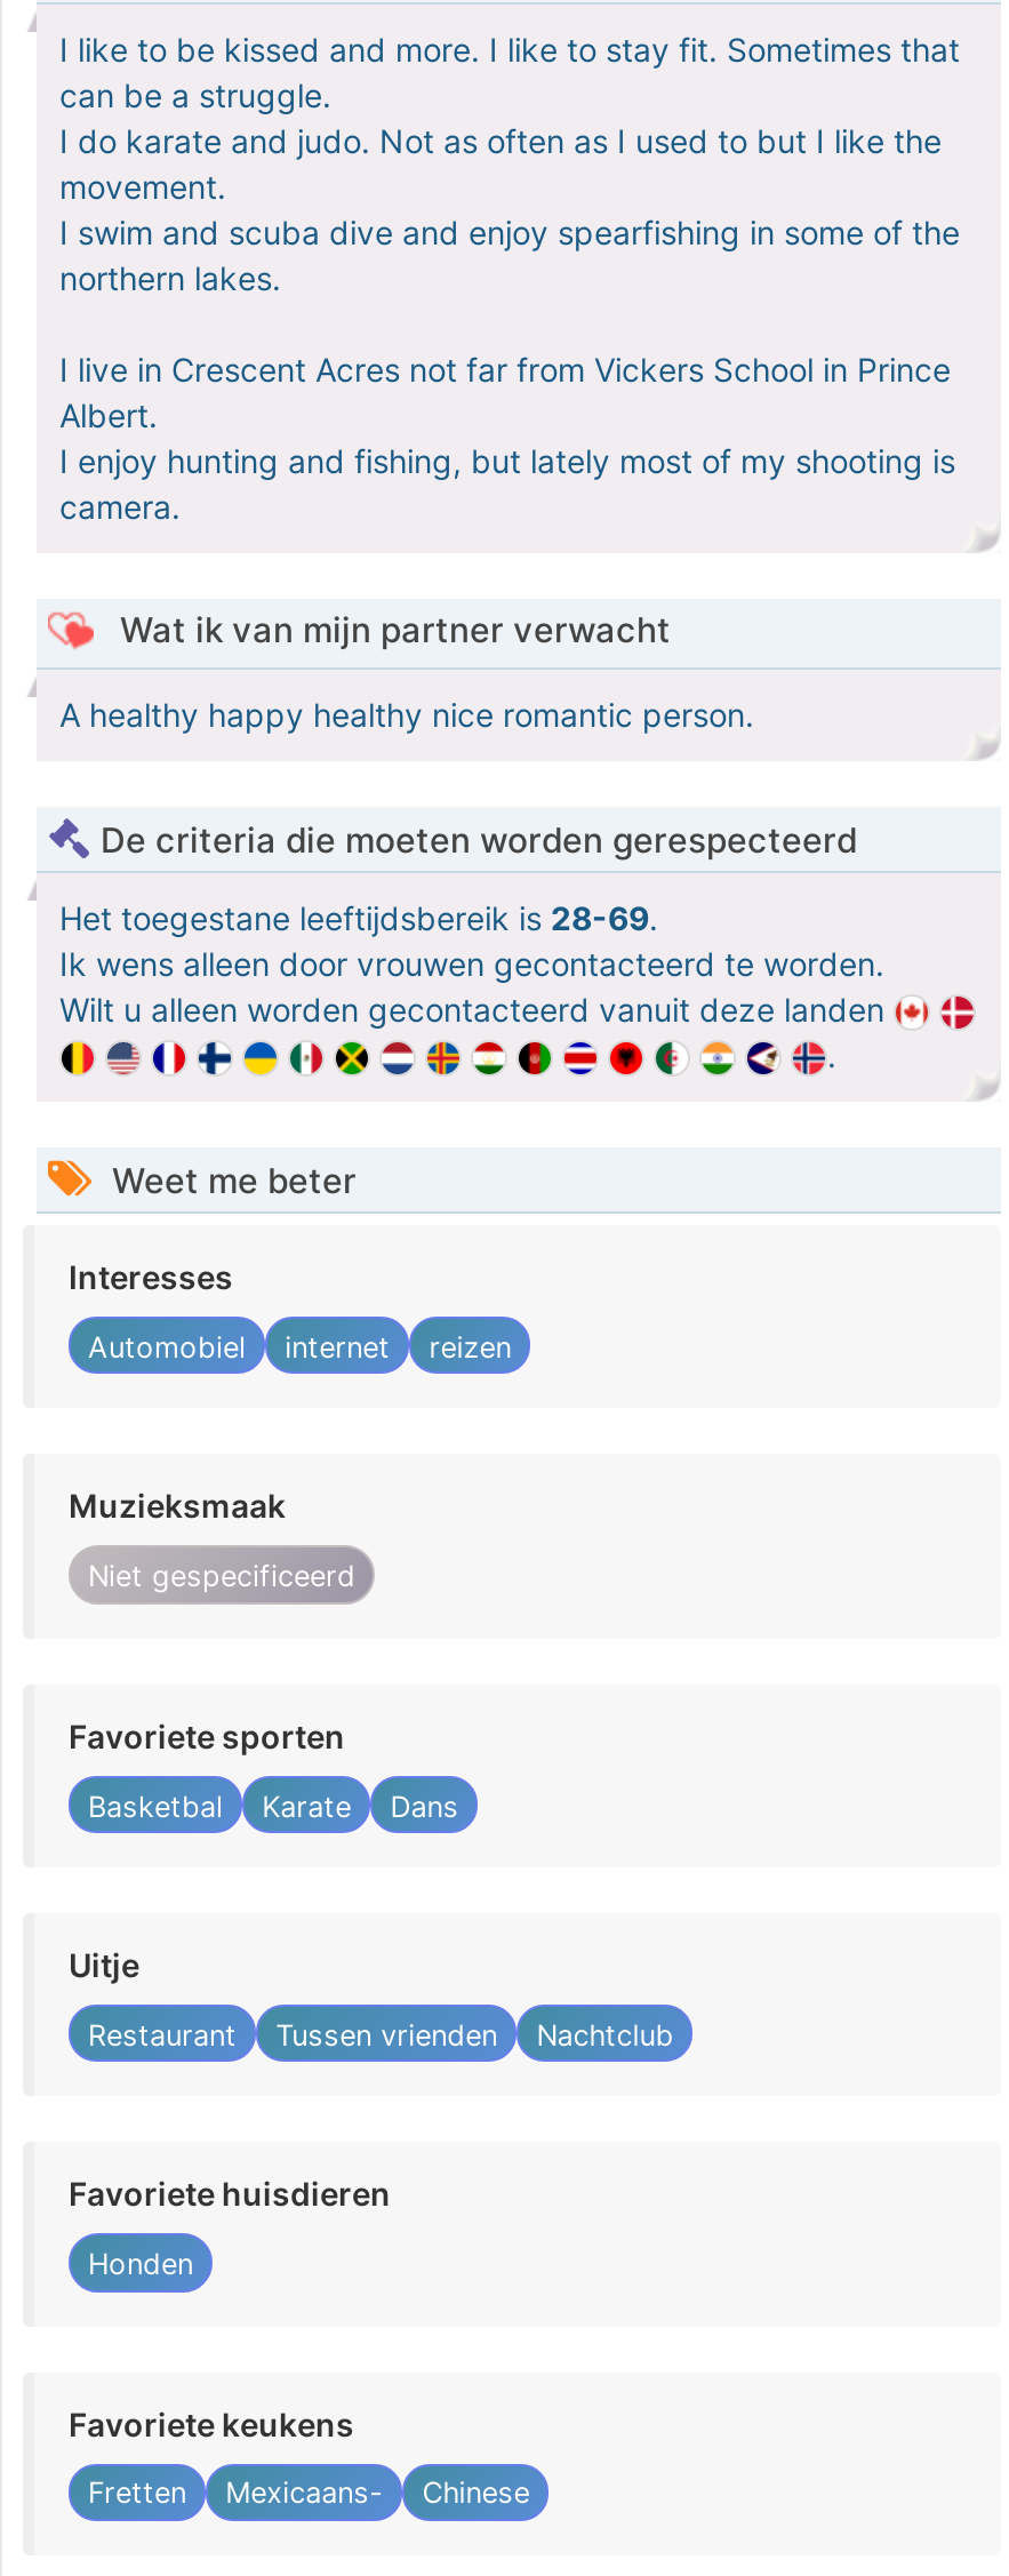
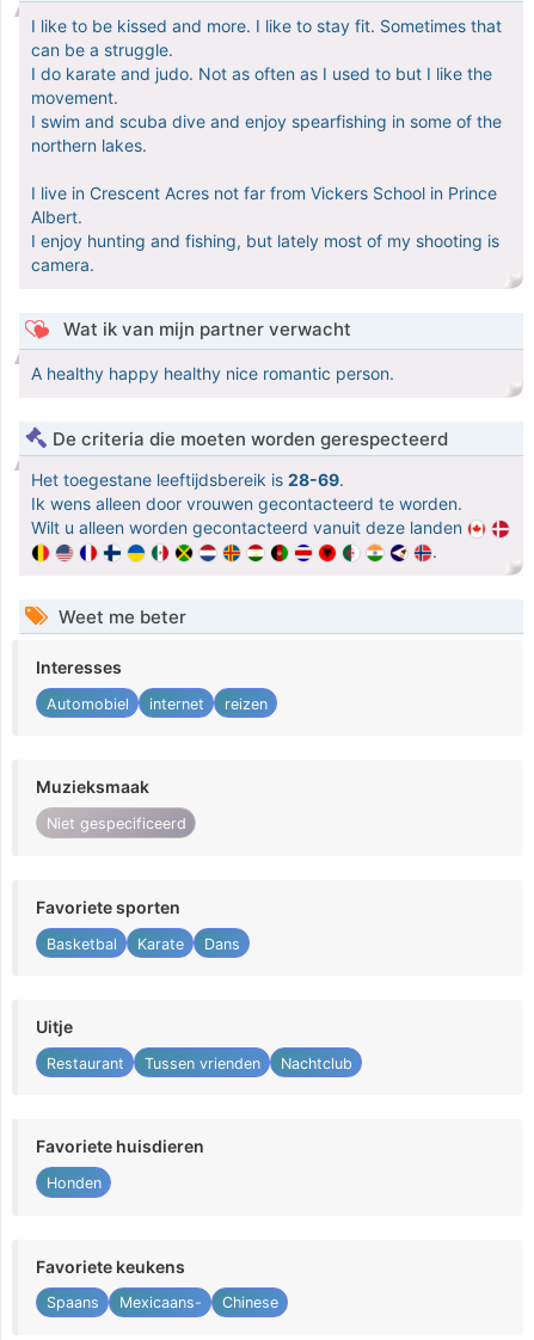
[88,2476,186,2511] Fretten -> [46,1294,99,1312] Spaans

